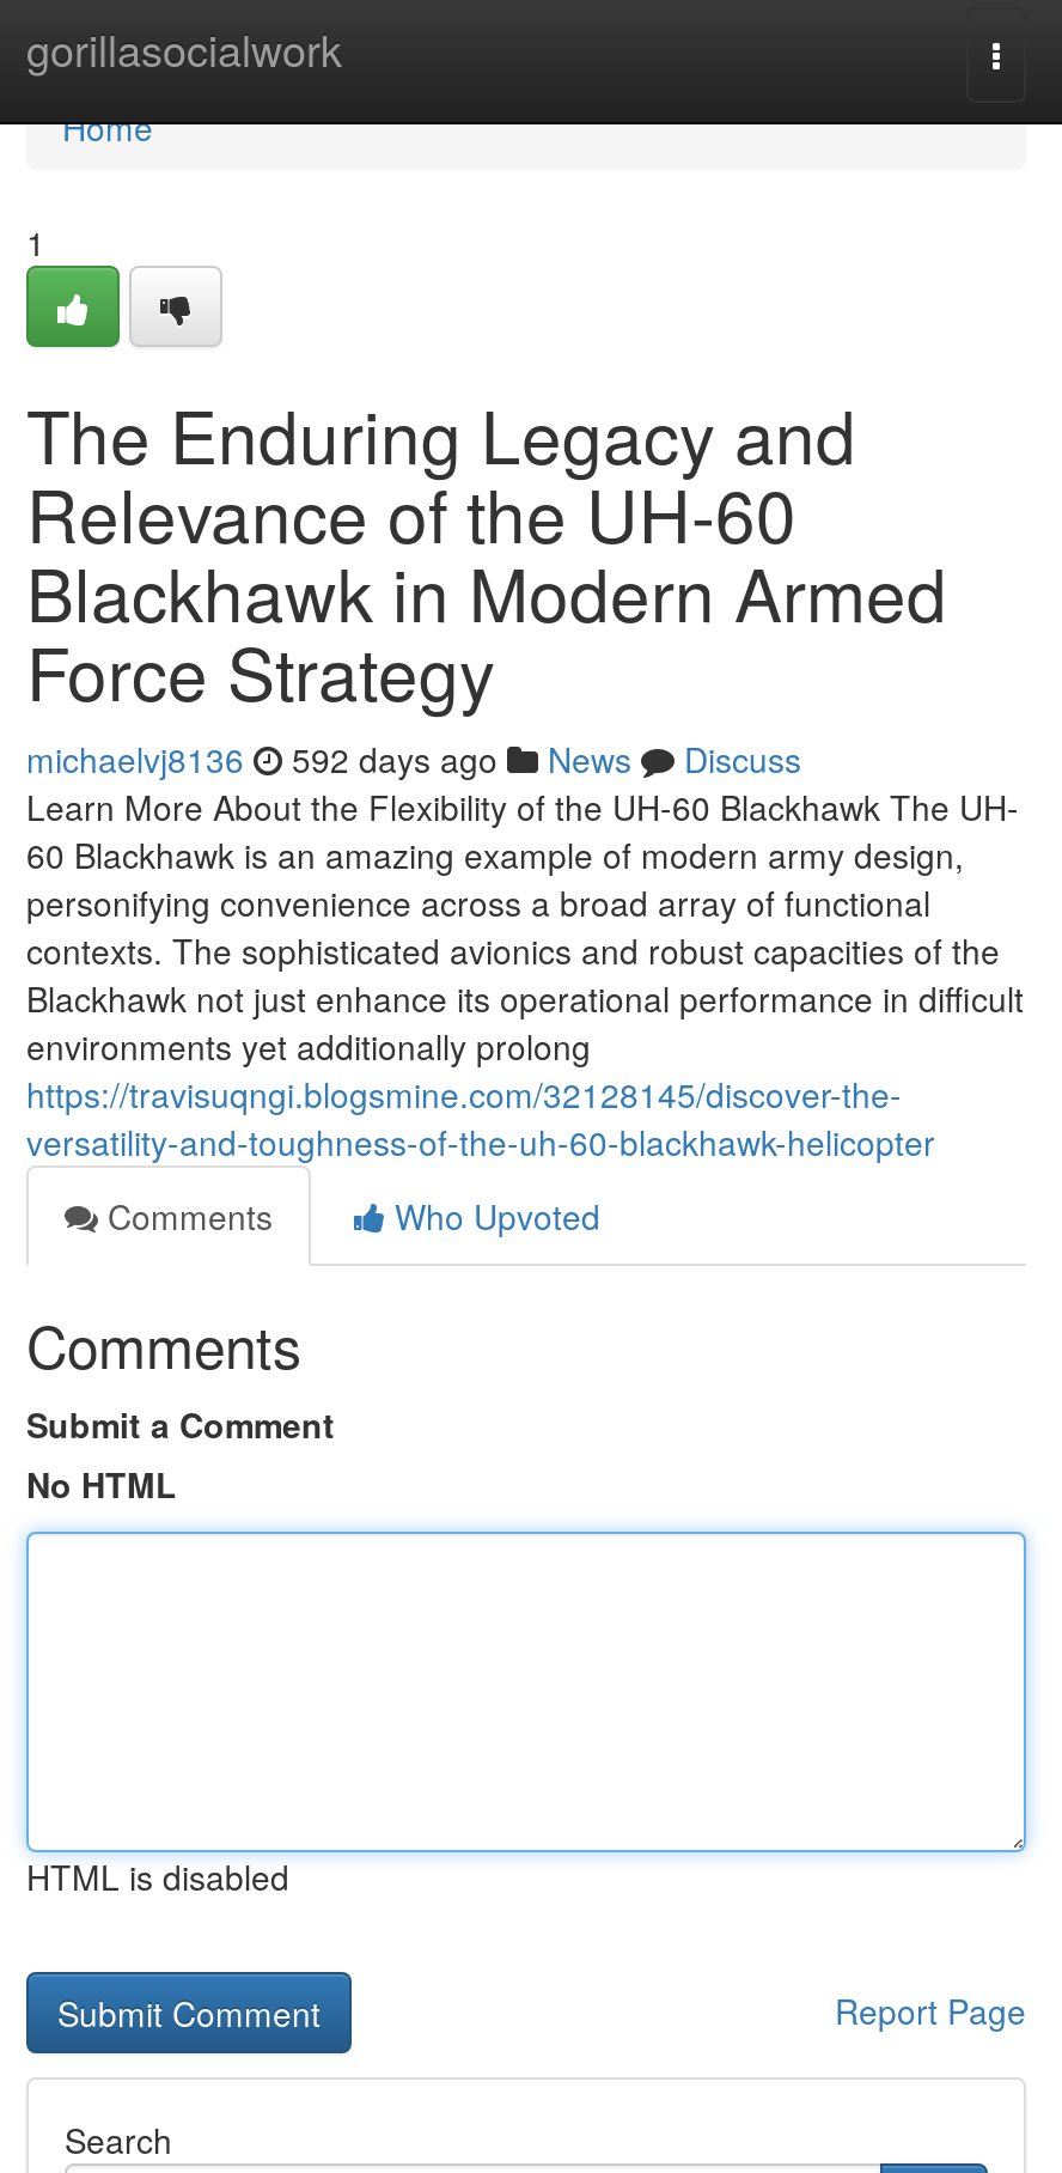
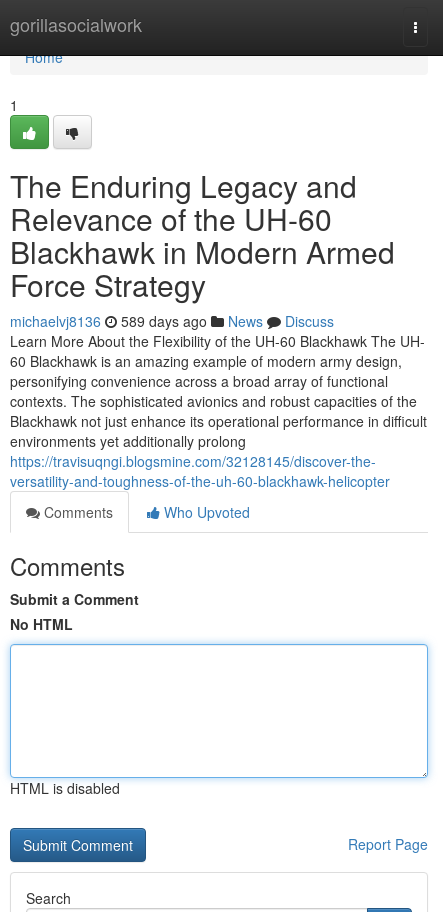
[26,735,801,783] michaelvj8136 592 days ago News Discuss -> [10,311,334,331] michaelvj8136 589 days ago News Discuss

